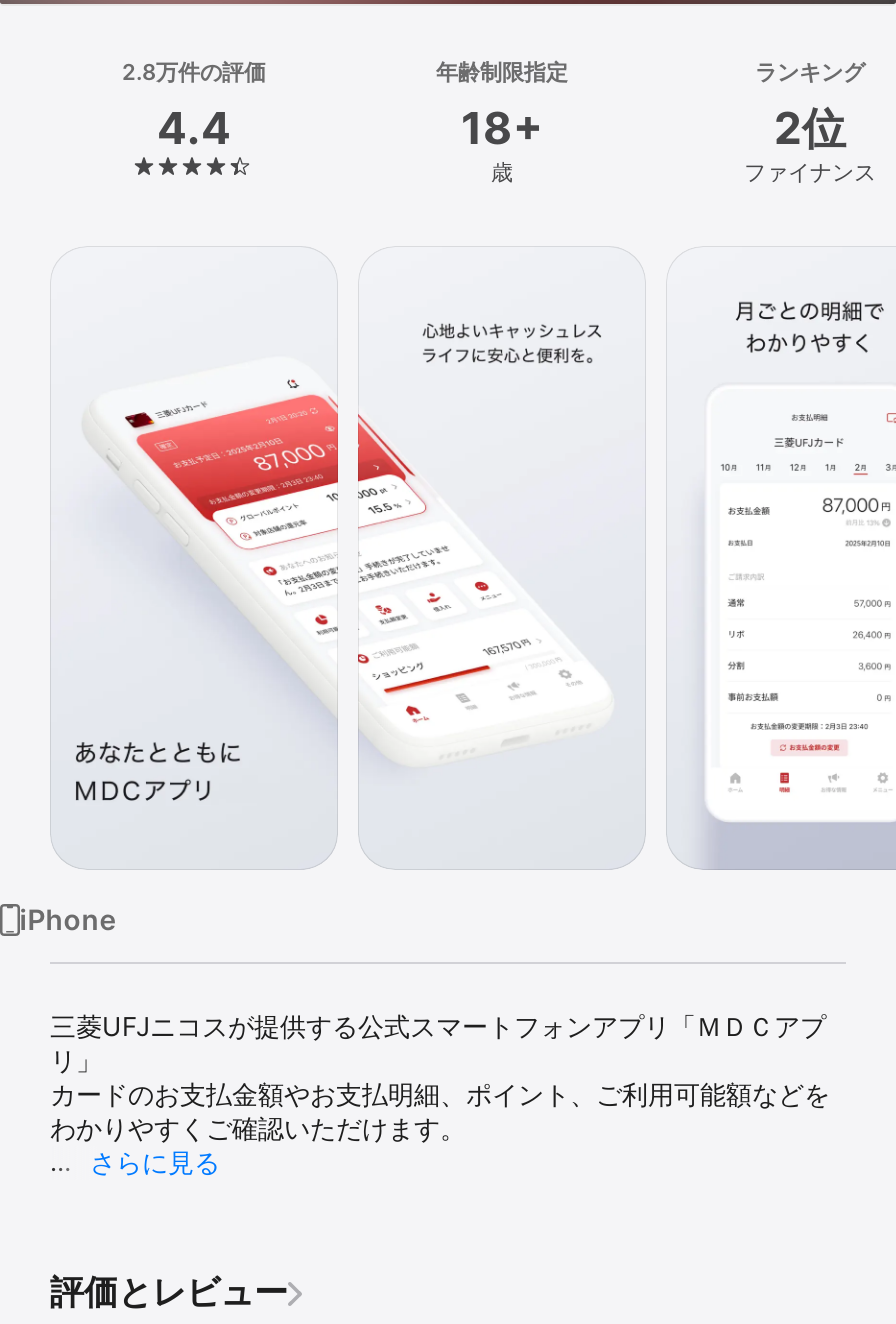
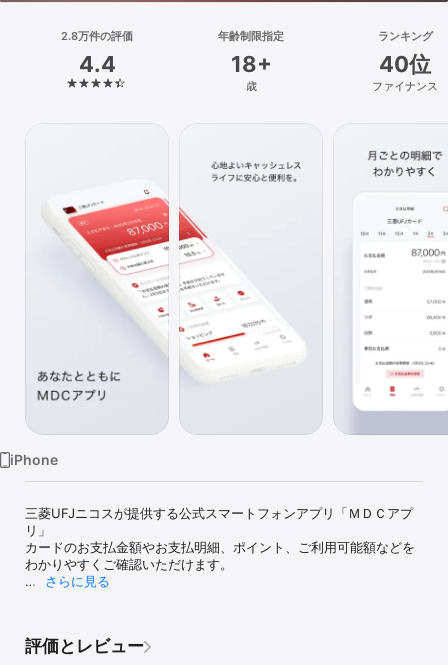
[774,102,846,154] 2位 -> [379,51,431,77] 40位

